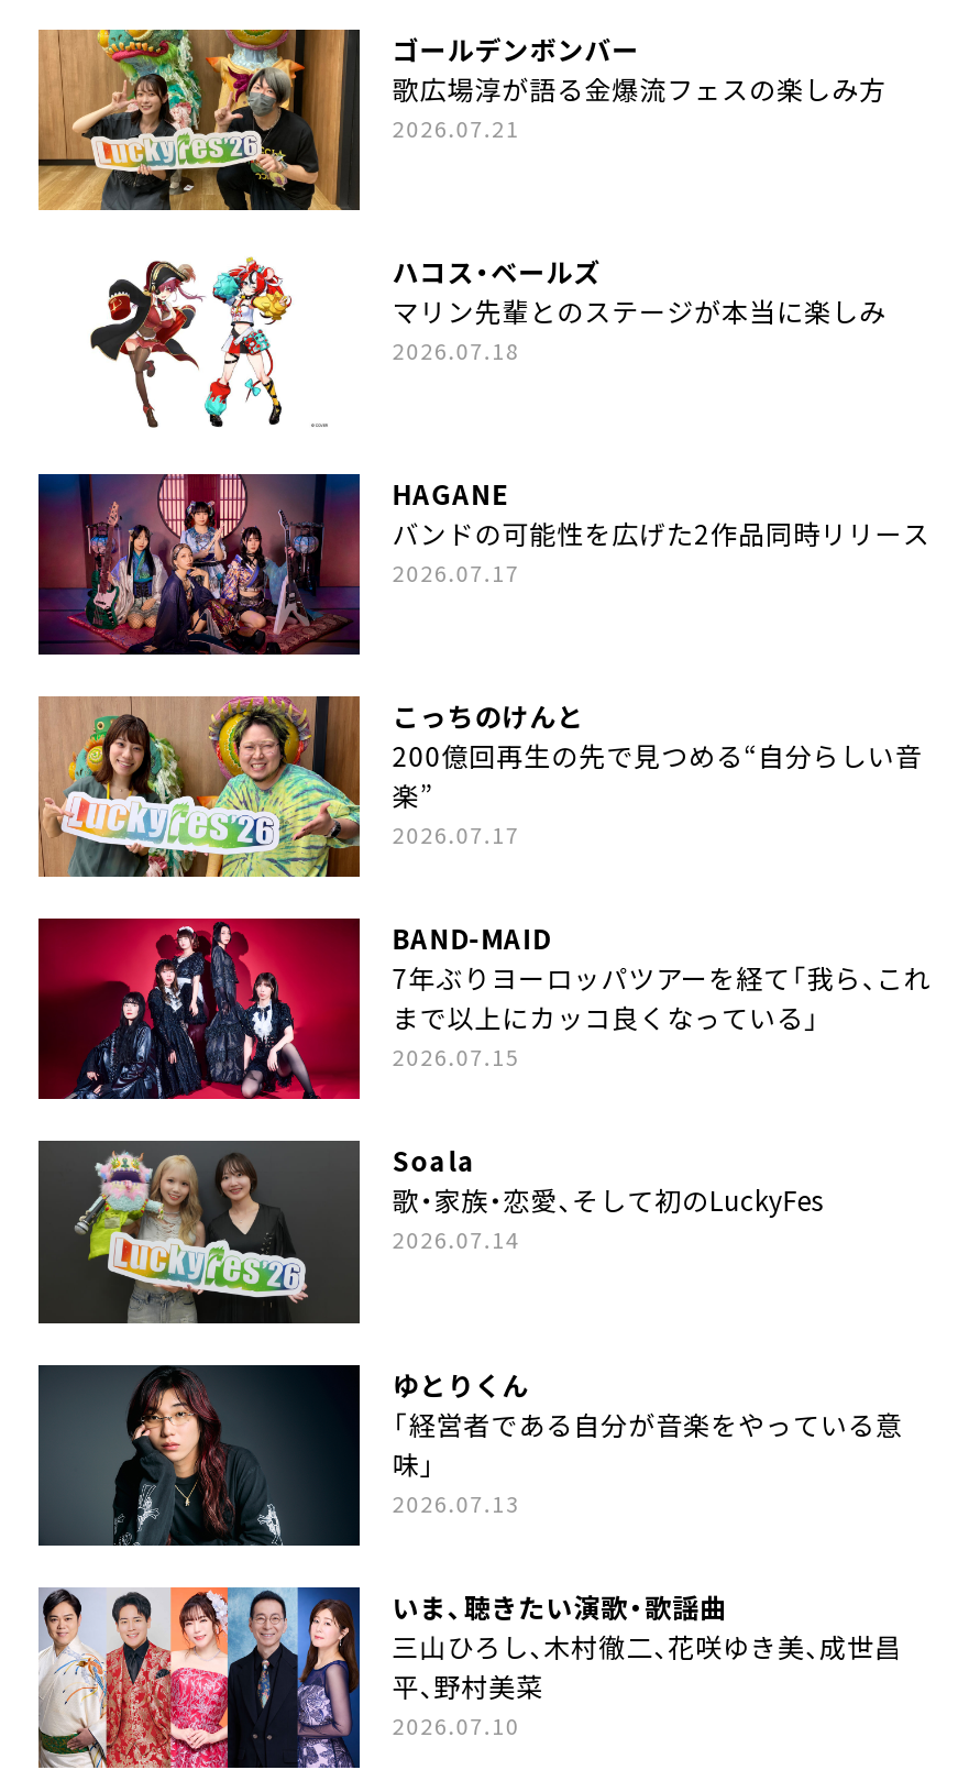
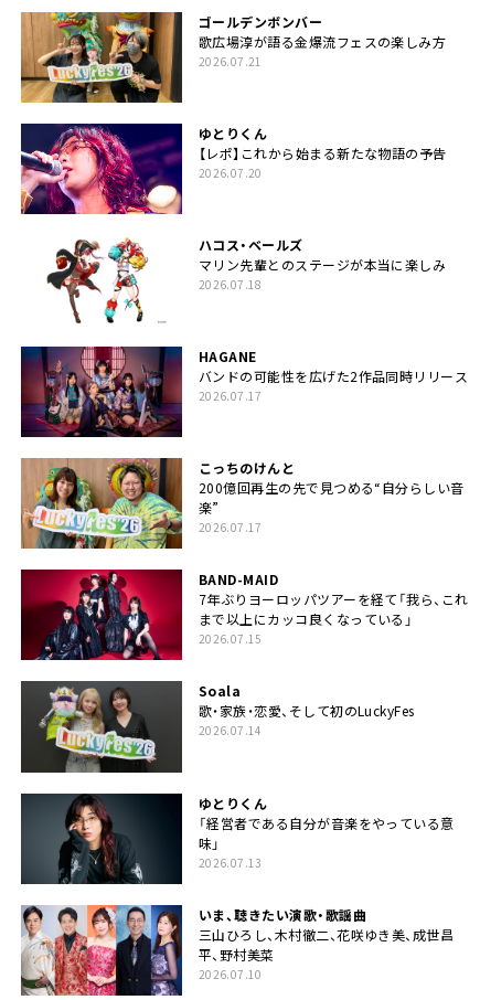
none -> [20,123,447,215] [image] | ゆとりくん | 【レポ】これから始まる新たな物語の予告 | 2026.07.20

